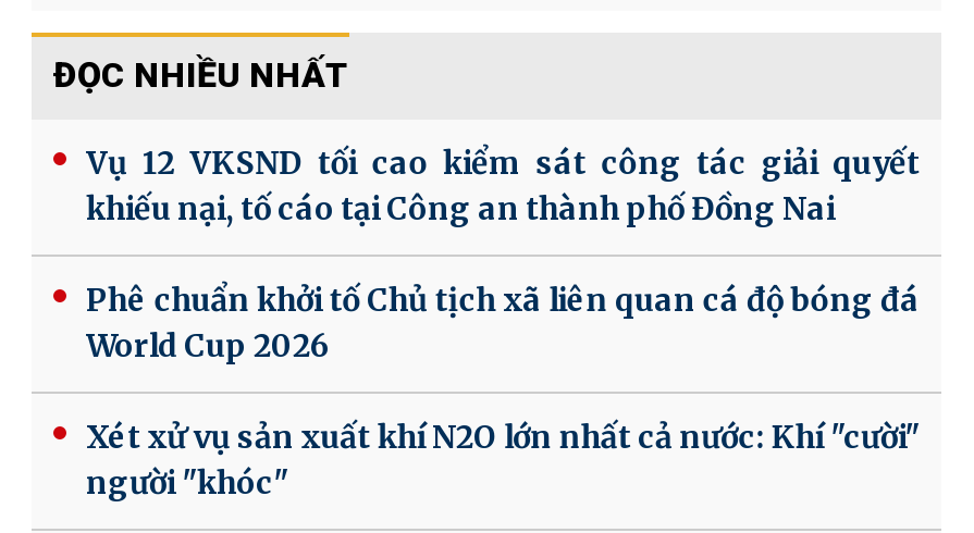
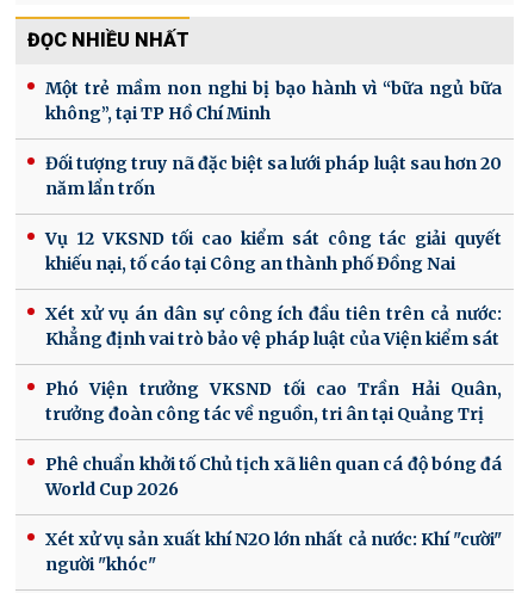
none -> [45,78,502,200] Một trẻ mầm non nghi bị bạo hành vì “bữa ngủ bữa | không”, tại TP Hồ Chí Minh | Đối tượng truy nã đặc biệt sa lưới pháp luật sau hơn 20 | năm lẩn trốn
none -> [45,304,502,425] Xét xử vụ án dân sự công ích đầu tiên trên cả nước: | Khẳng định vai trò bảo vệ pháp luật của Viện kiểm sát | Phó Viện trưởng VKSND tối cao Trần Hải Quân, | trưởng đoàn công tác về nguồn, tri ân tại Quảng Trị

